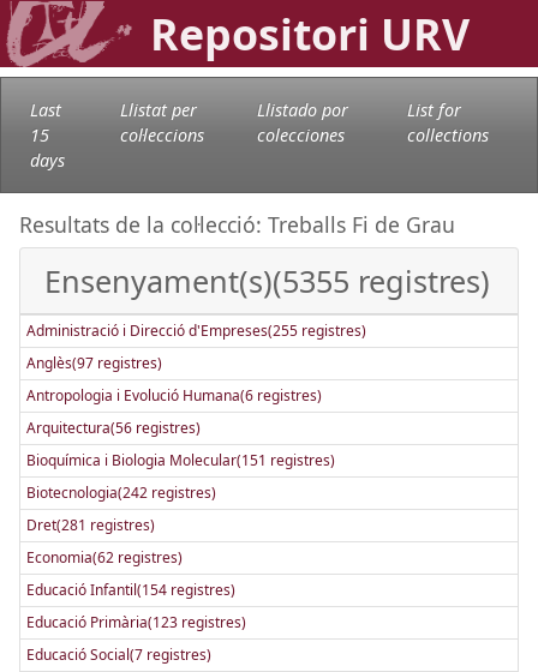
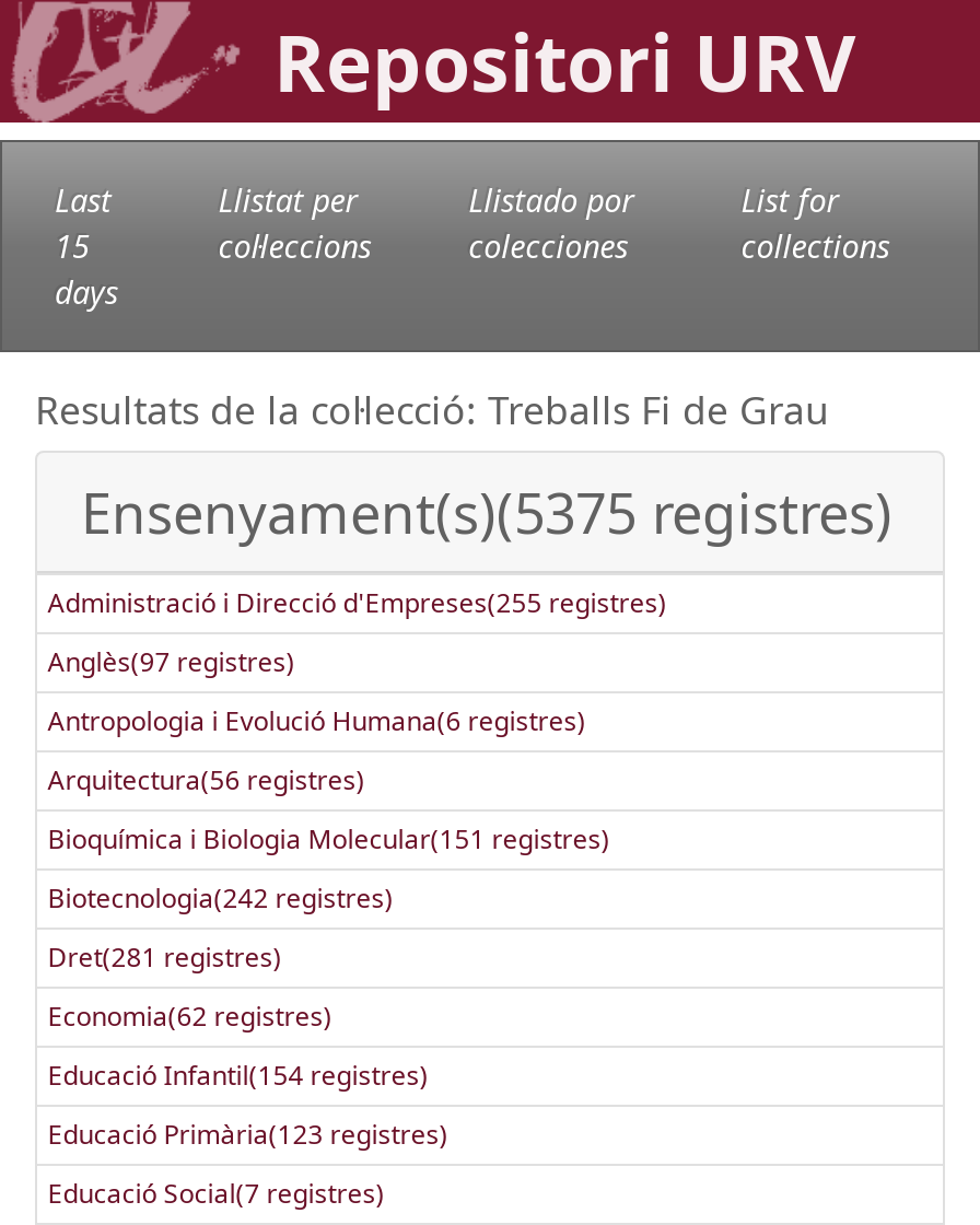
[44,260,490,301] Ensenyament(s)(5355 registres) -> [81,475,892,549] Ensenyament(s)(5375 registres)

